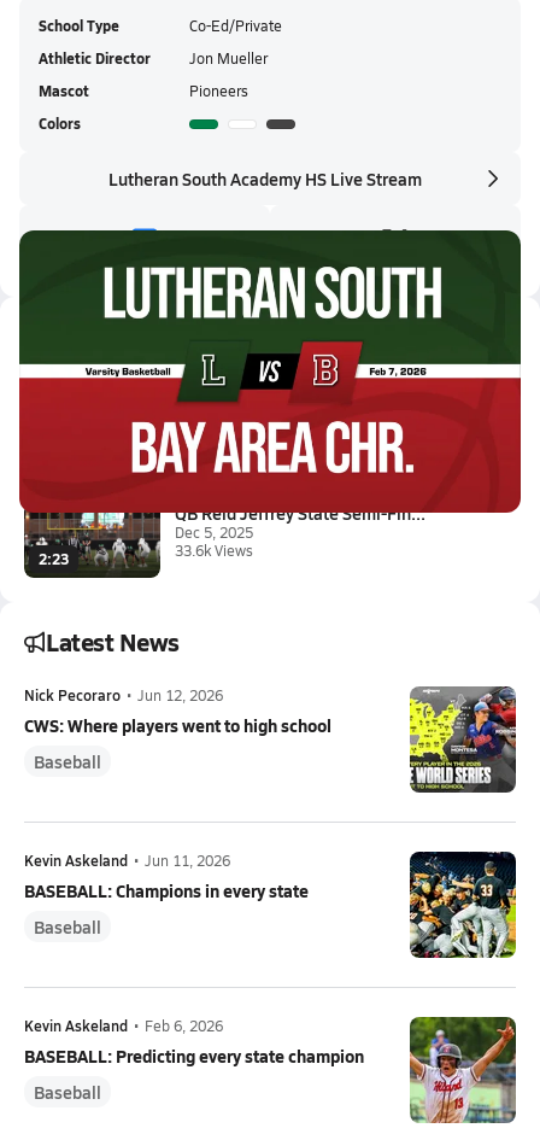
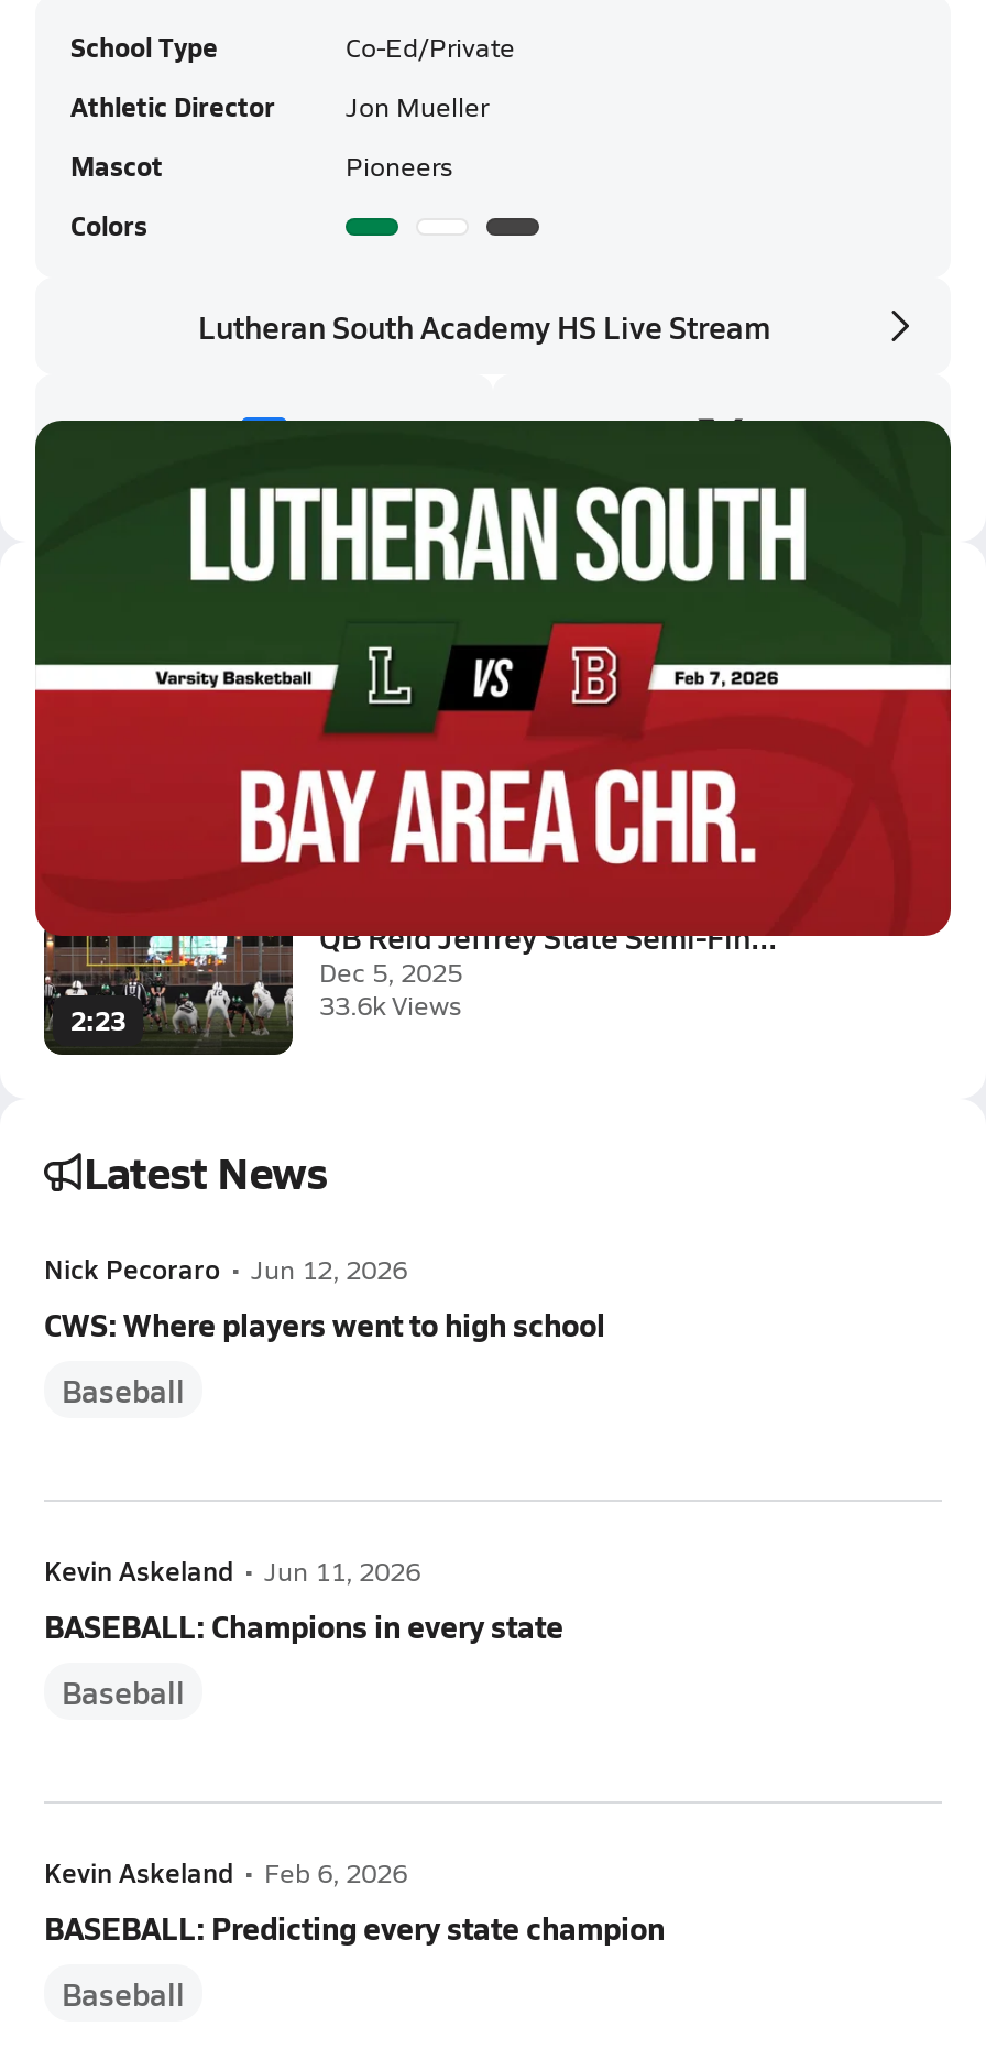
[409,685,517,794] [image] -> none
[409,850,517,959] [image] -> none
[409,1016,517,1124] [image] -> none

